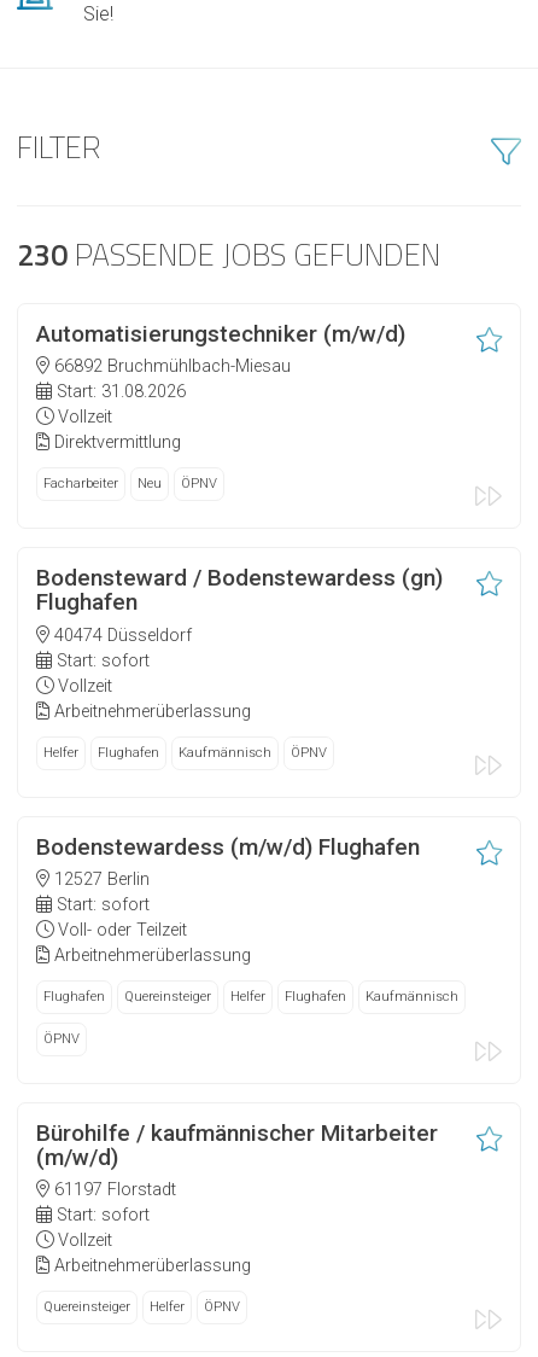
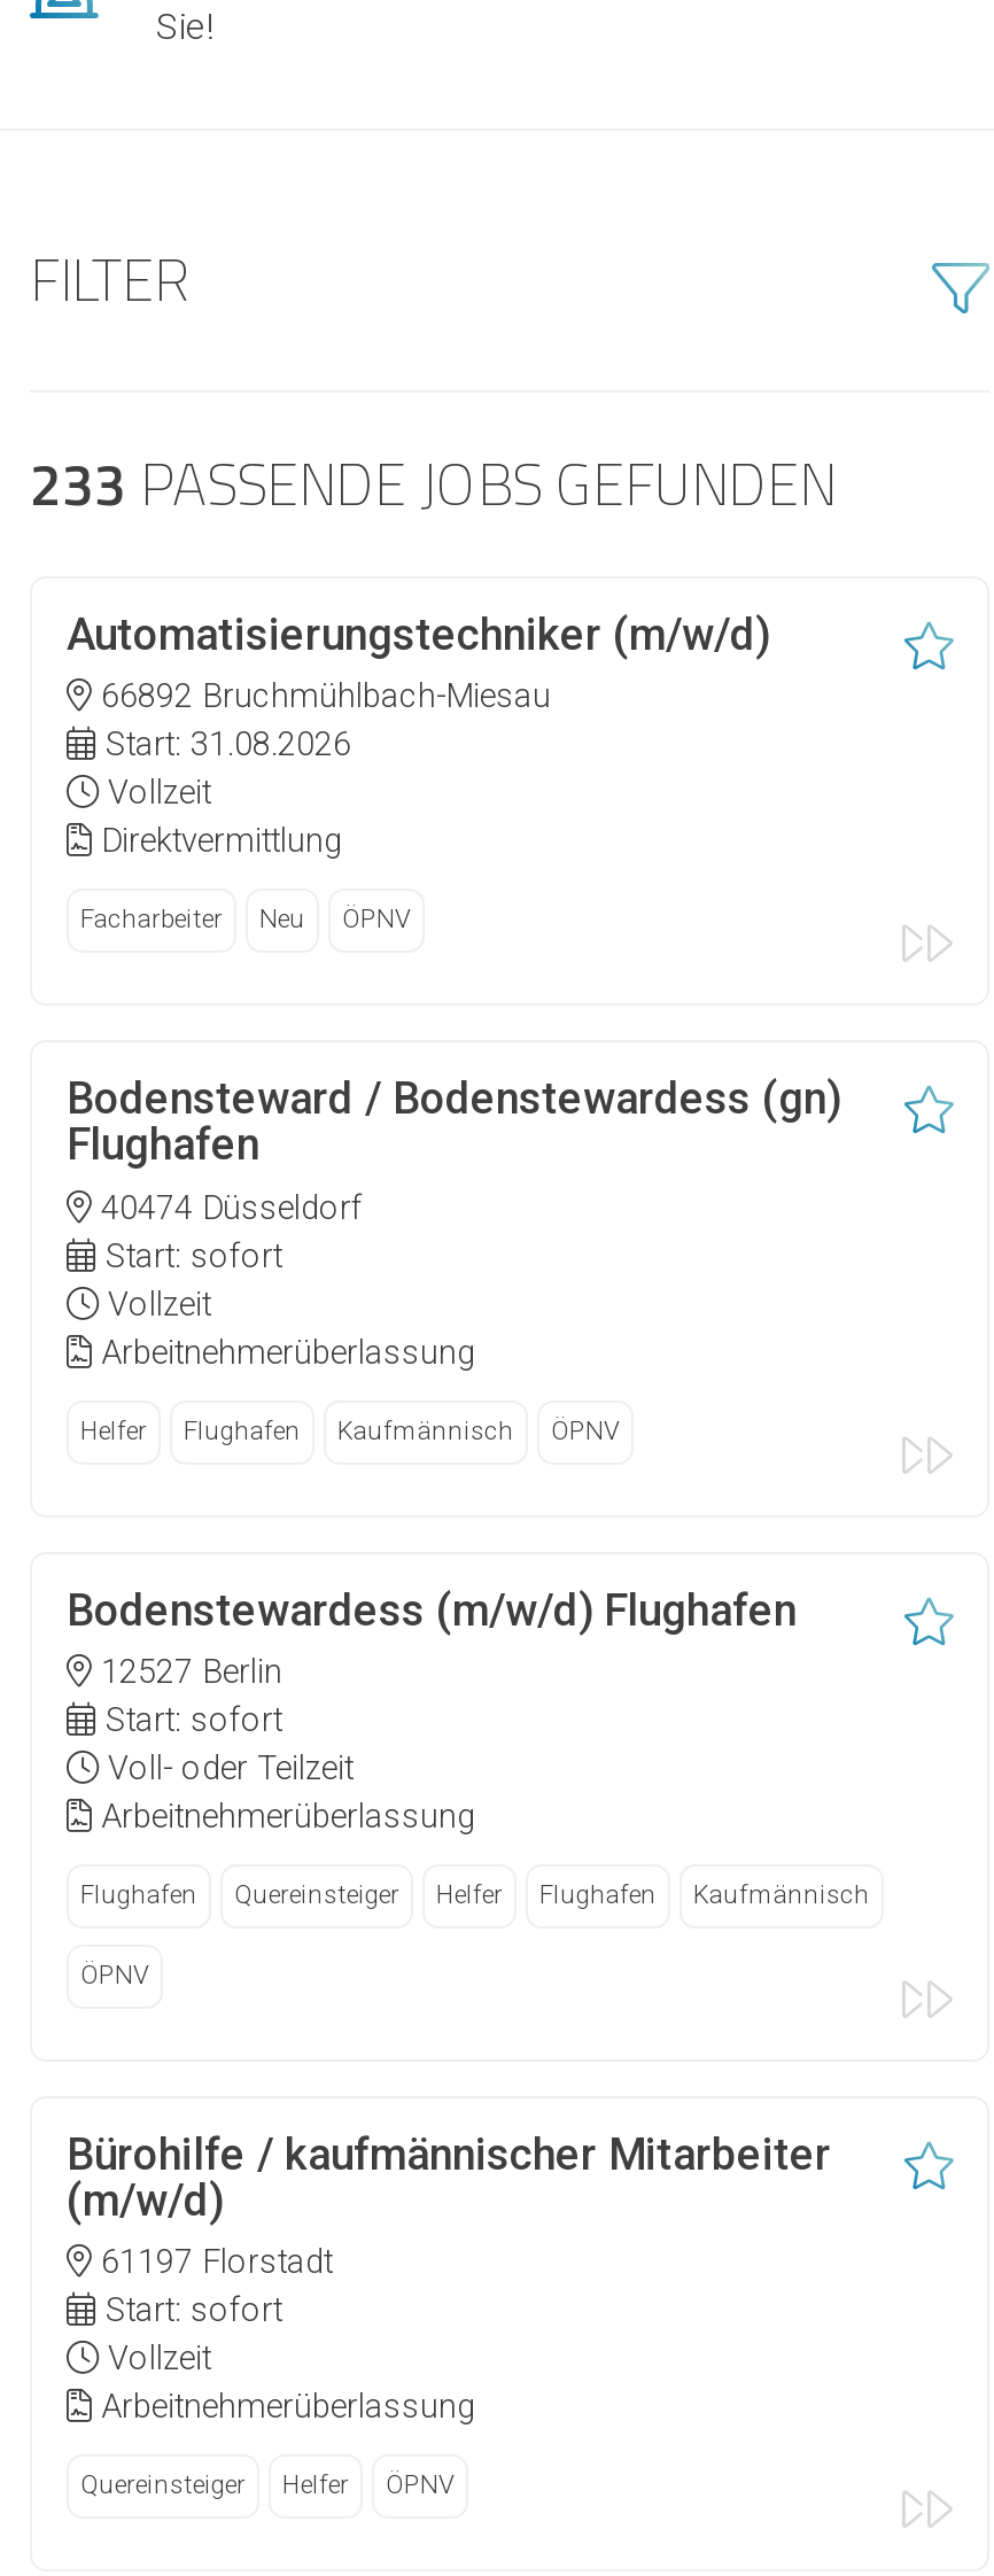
[17,230,440,277] 230 PASSENDE JOBS GEFUNDEN -> [30,438,836,528] 233 PASSENDE JOBS GEFUNDEN

